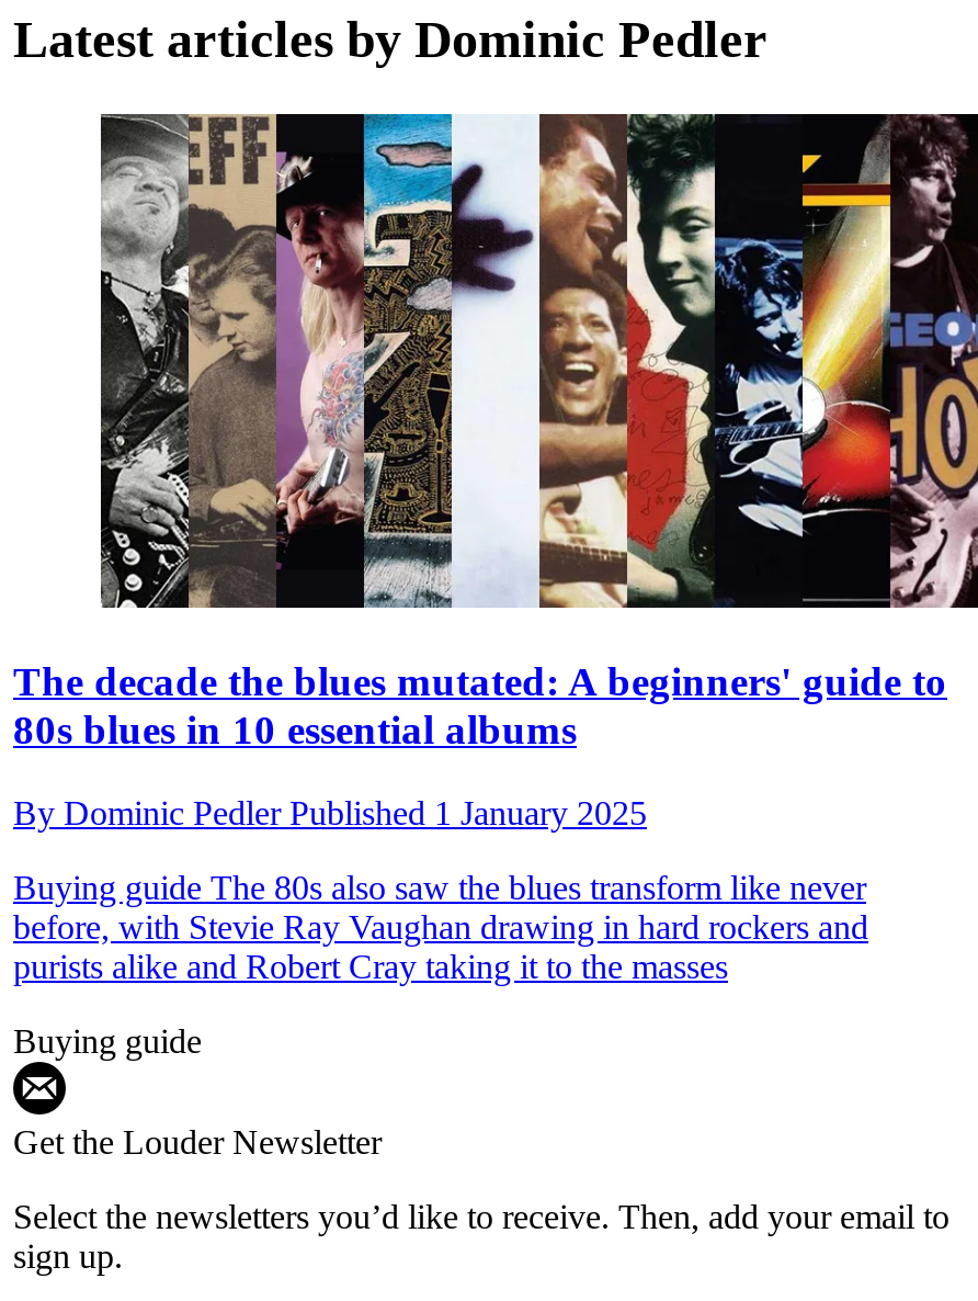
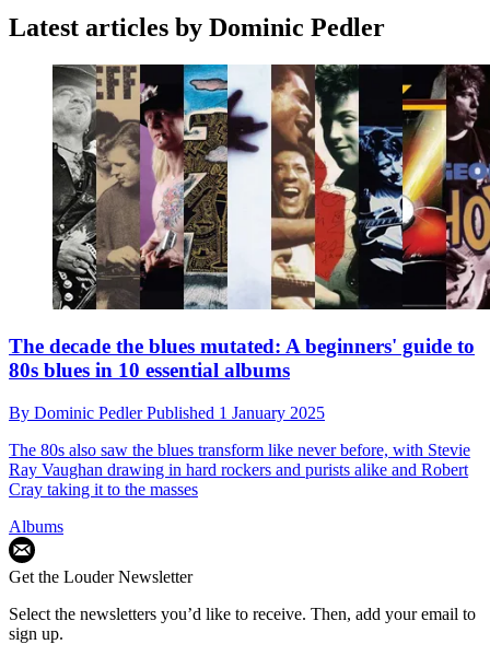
[13,869,868,986] Buying guide The 80s also saw the blues transform like never | before, with Stevie Ray Vaughan drawing in hard rockers and | purists alike and Robert Cray taking it to the masses -> [9,441,470,498] The 80s also saw the blues transform like never before, with Stevie | Ray Vaughan drawing in hard rockers and purists alike and Robert | Cray taking it to the masses
[13,1023,202,1060] Buying guide -> [9,517,63,536] Albums

